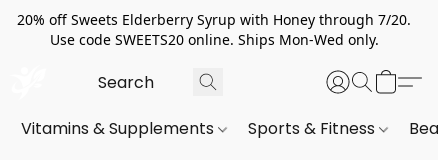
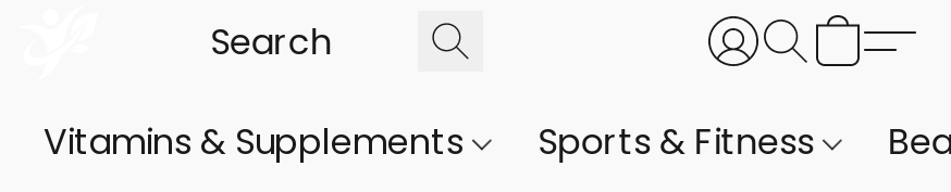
[17,10,411,49] 20% off Sweets Elderberry Syrup with Honey through 7/20. | Use code SWEETS20 online. Ships Mon-Wed only. -> none

